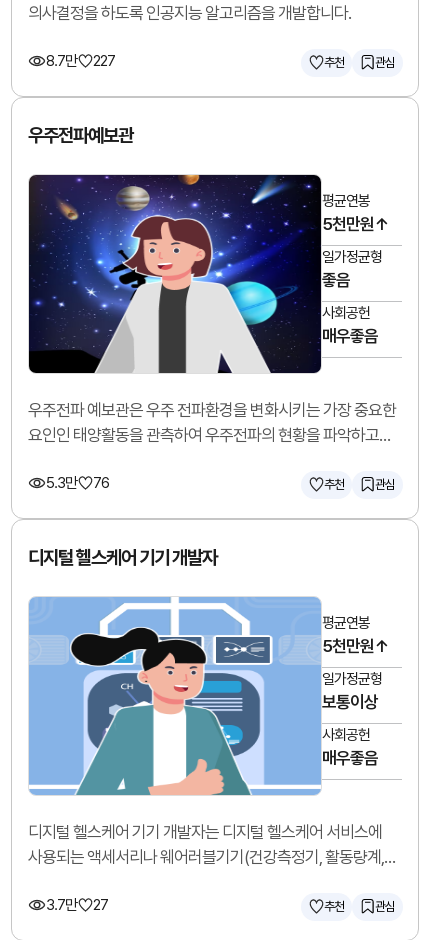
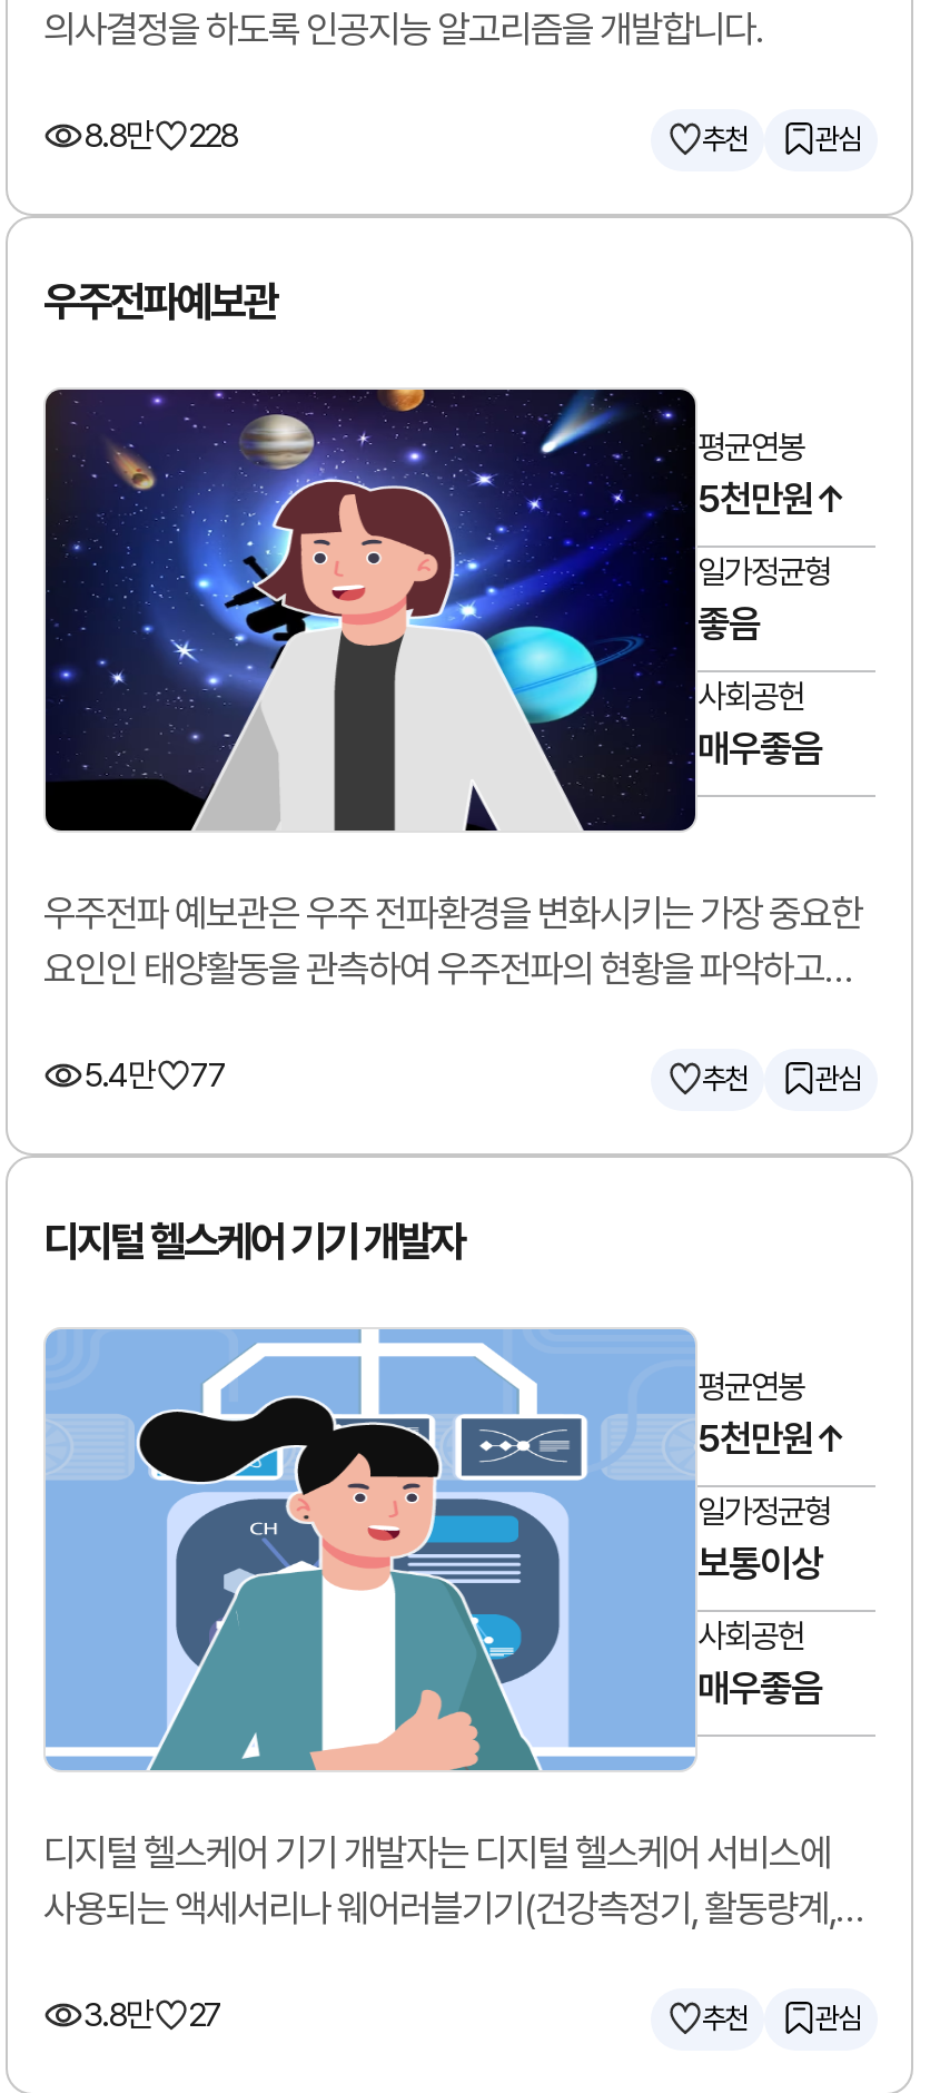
[46,52,115,70] 8.7만 | 227 -> [83,116,237,156] 8.8만 | 228
[46,474,109,492] 5.3만 | 76 -> [83,1055,226,1095] 5.4만 | 77
[46,896,108,914] 3.7만 27 -> [83,1995,221,2035] 3.8만 27

